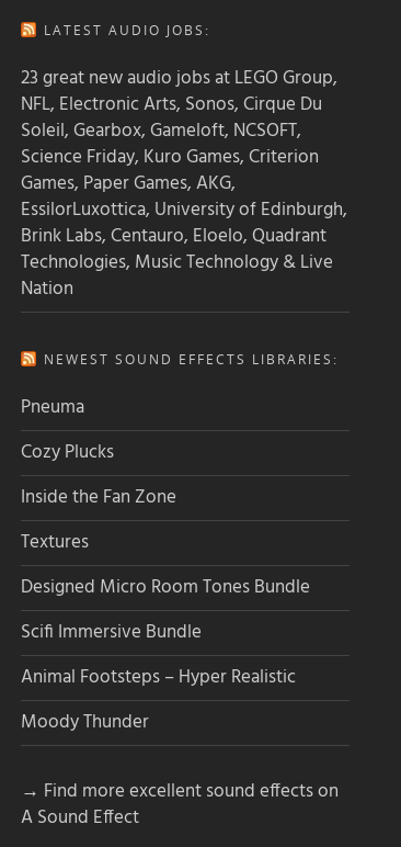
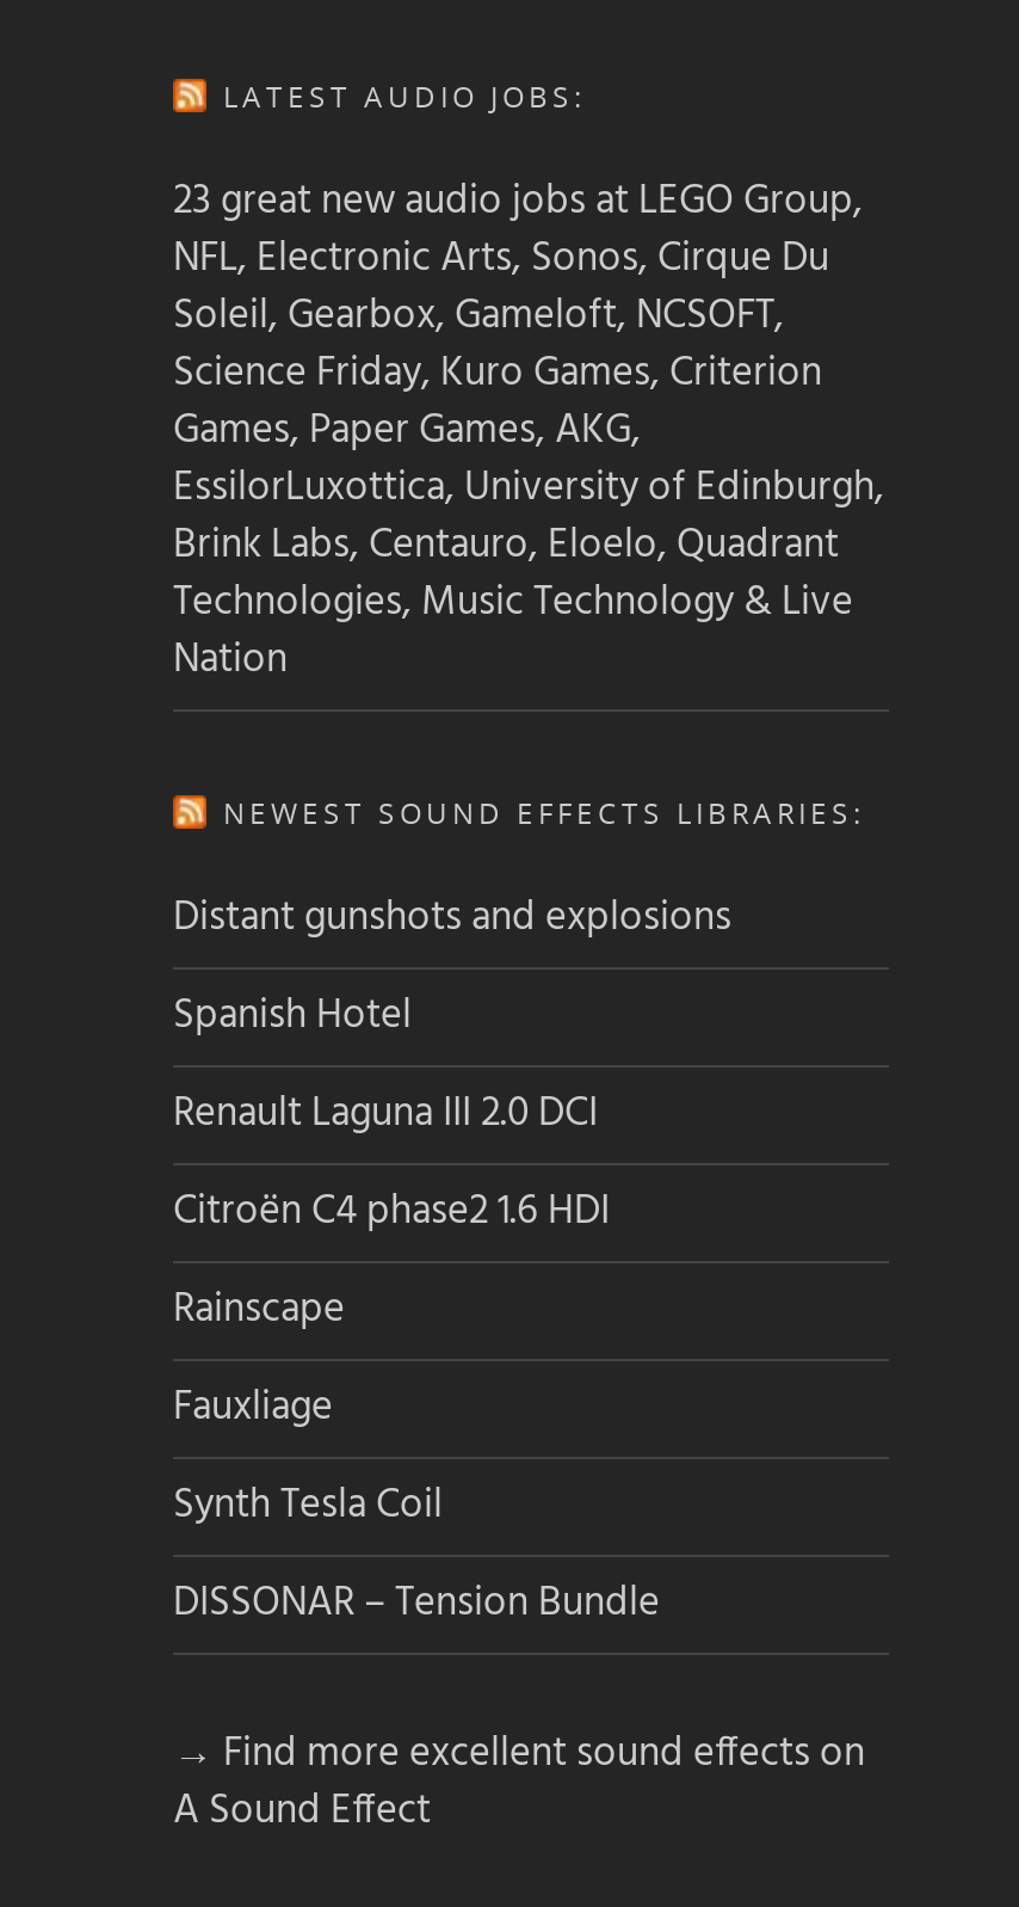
[21,393,84,422] Pneuma -> [173,886,731,951] Distant gunshots and explosions
[21,438,114,467] Cozy Plucks -> [173,984,412,1048] Spanish Hotel
[21,483,176,512] Inside the Fan Zone -> [173,1082,598,1146] Renault Laguna III 2.0 DCI
[21,528,89,557] Textures -> [173,1180,610,1244] Citroën C4 phase2 1.6 HDI
[21,573,310,602] Designed Micro Room Tones Bundle -> [173,1278,345,1342] Rainscape
[21,618,202,647] Scifi Immersive Bundle -> [173,1376,333,1440] Fauxliage
[21,663,296,692] Animal Footsteps – Hyper Realistic -> [173,1474,443,1538] Synth Tesla Coil
[21,708,149,737] Moody Thunder -> [173,1571,660,1636] DISSONAR – Tension Bundle

